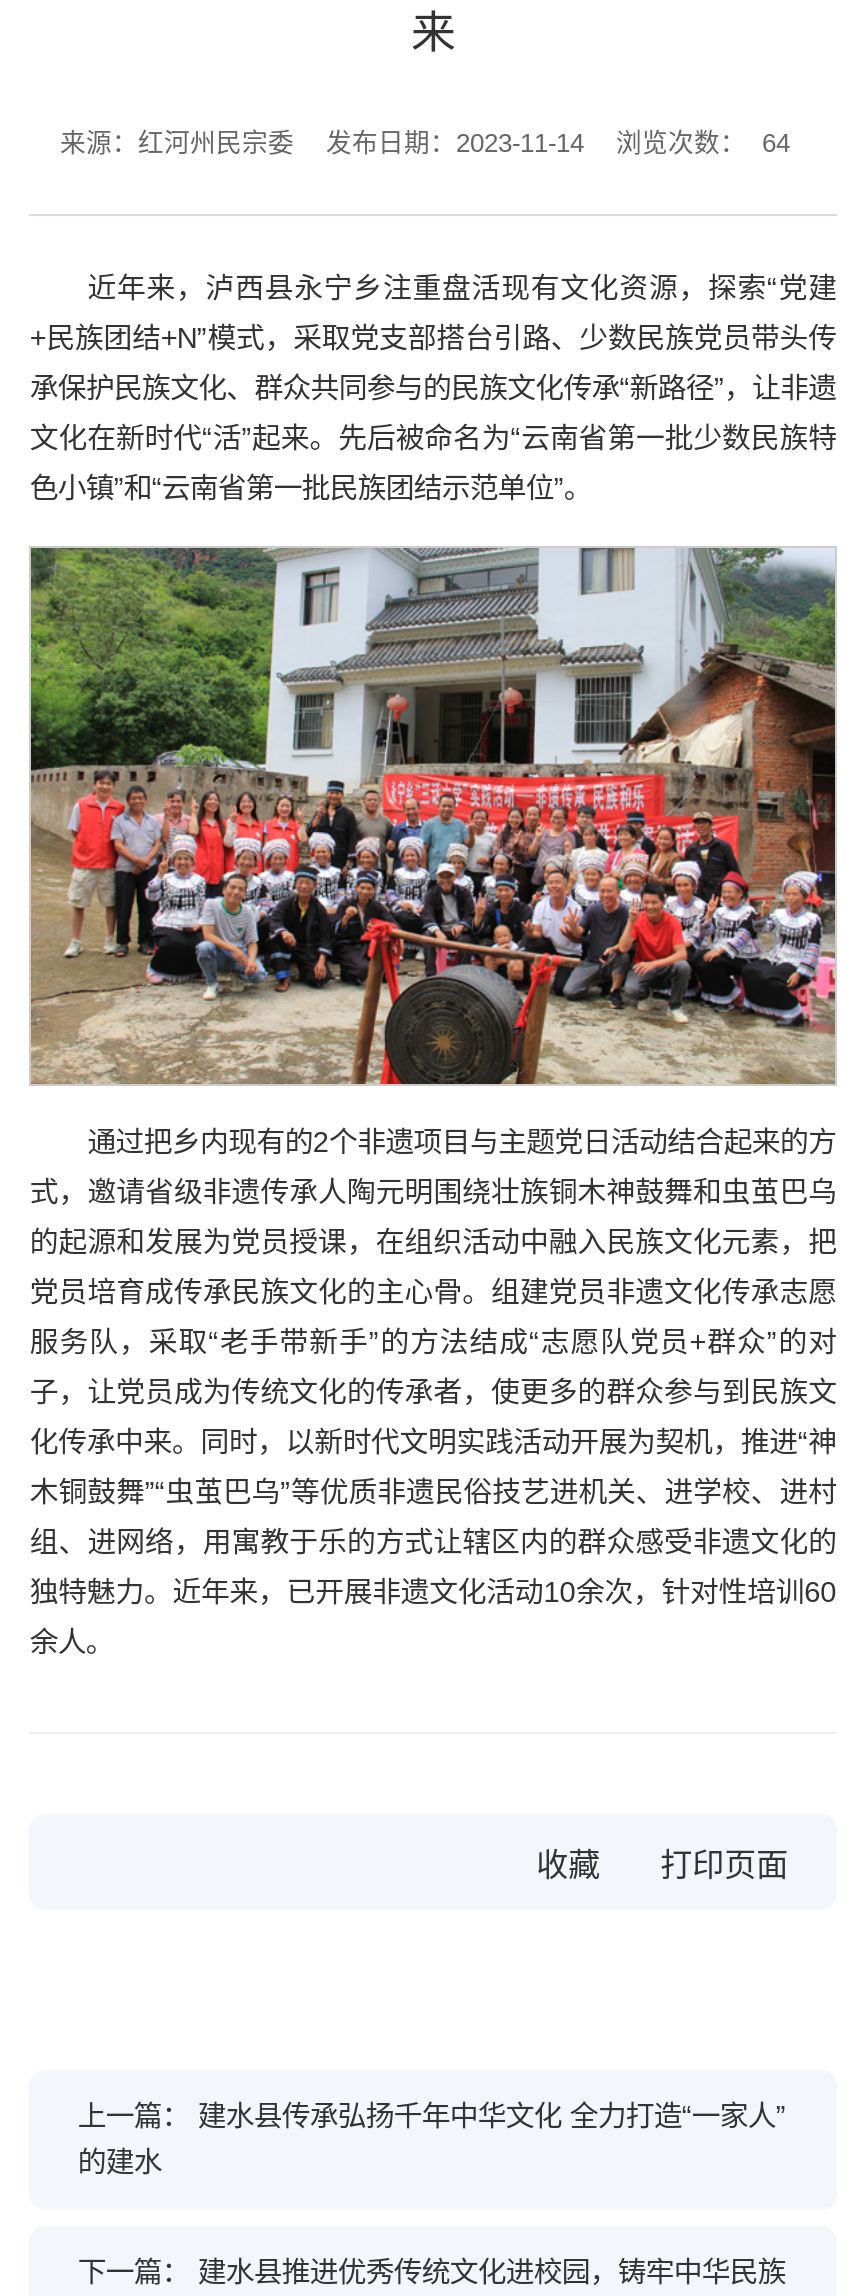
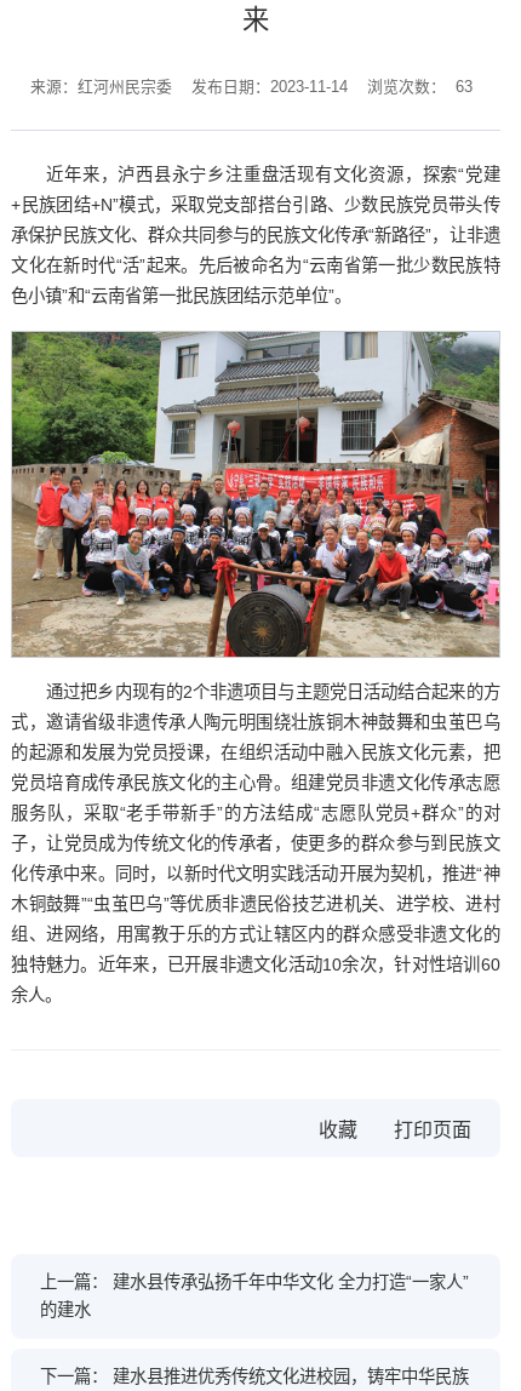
[60,128,790,158] 来源：红河州民宗委 发布日期：2023-11-14 浏览次数： 64 -> [30,78,472,96] 来源：红河州民宗委 发布日期：2023-11-14 浏览次数： 63

